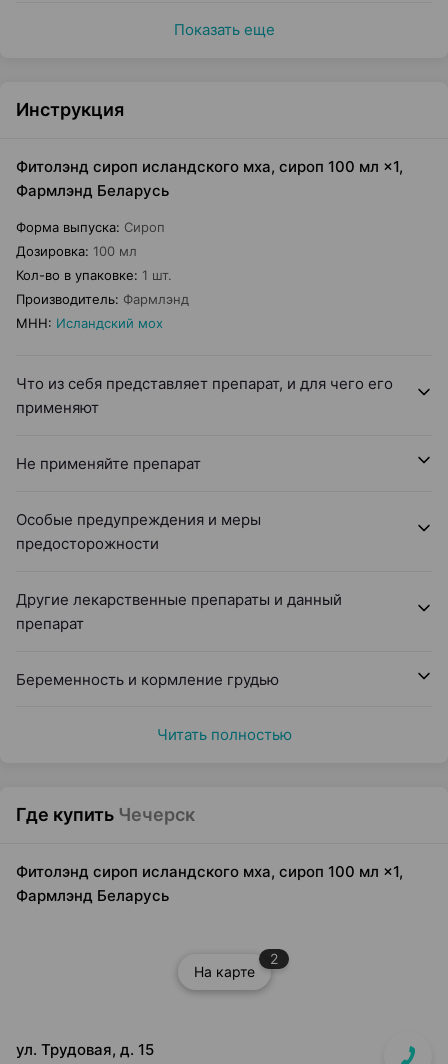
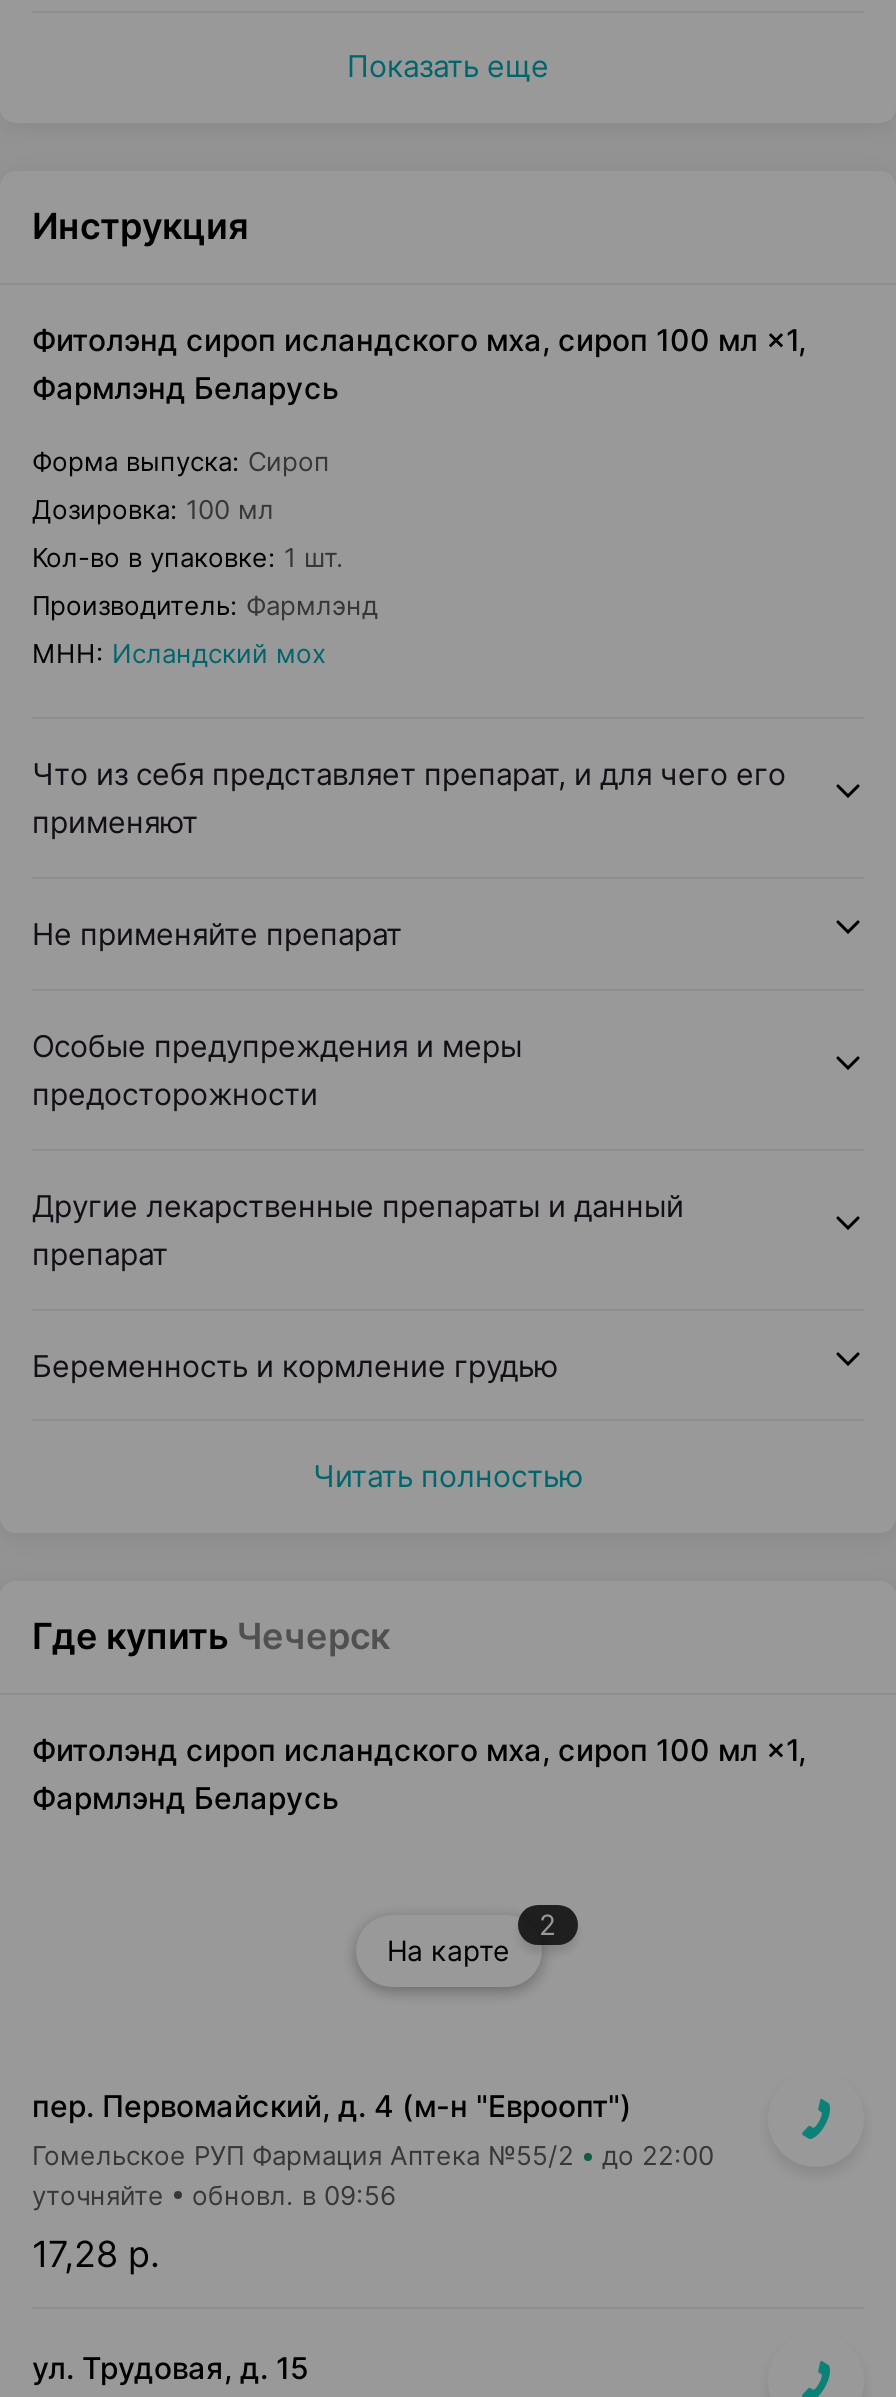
none -> [32,2087,714,2275] пер. Первомайский, д. 4 (м-н "Евроопт") | Гомельское РУП Фармация Аптека №55/2 | до 22:00 | 17,28 р.
none -> [32,2179,396,2211] уточняйте | обновл. в 09:56

